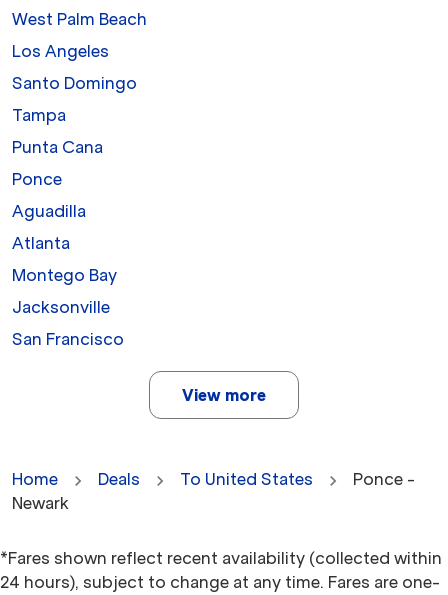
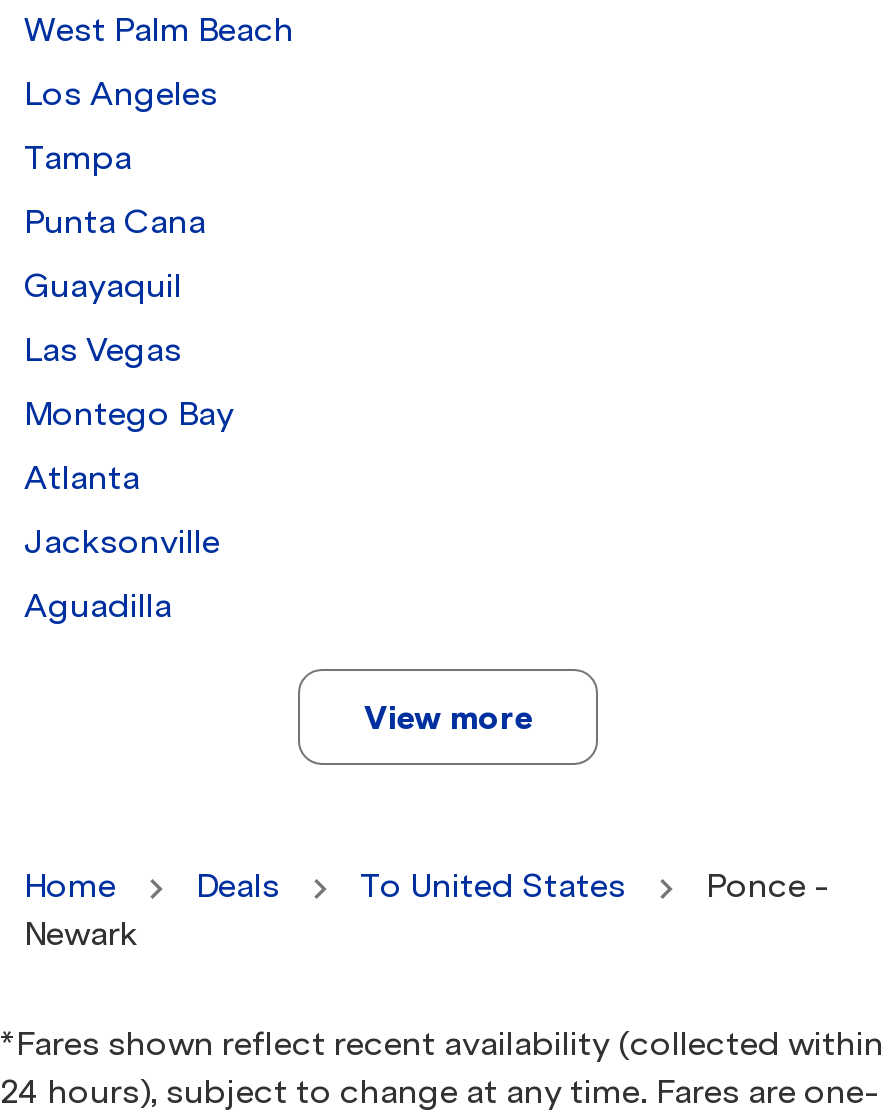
[12,73,137,93] Santo Domingo -> none
[12,169,62,189] Ponce -> [24,265,182,369] Guayaquil | Las Vegas
moved [12,201,86,221] -> [24,585,172,625]: Aguadilla
moved [12,233,117,317] -> [24,393,234,561]: Atlanta | Montego Bay | Jacksonville
[12,329,124,349] San Francisco -> none

